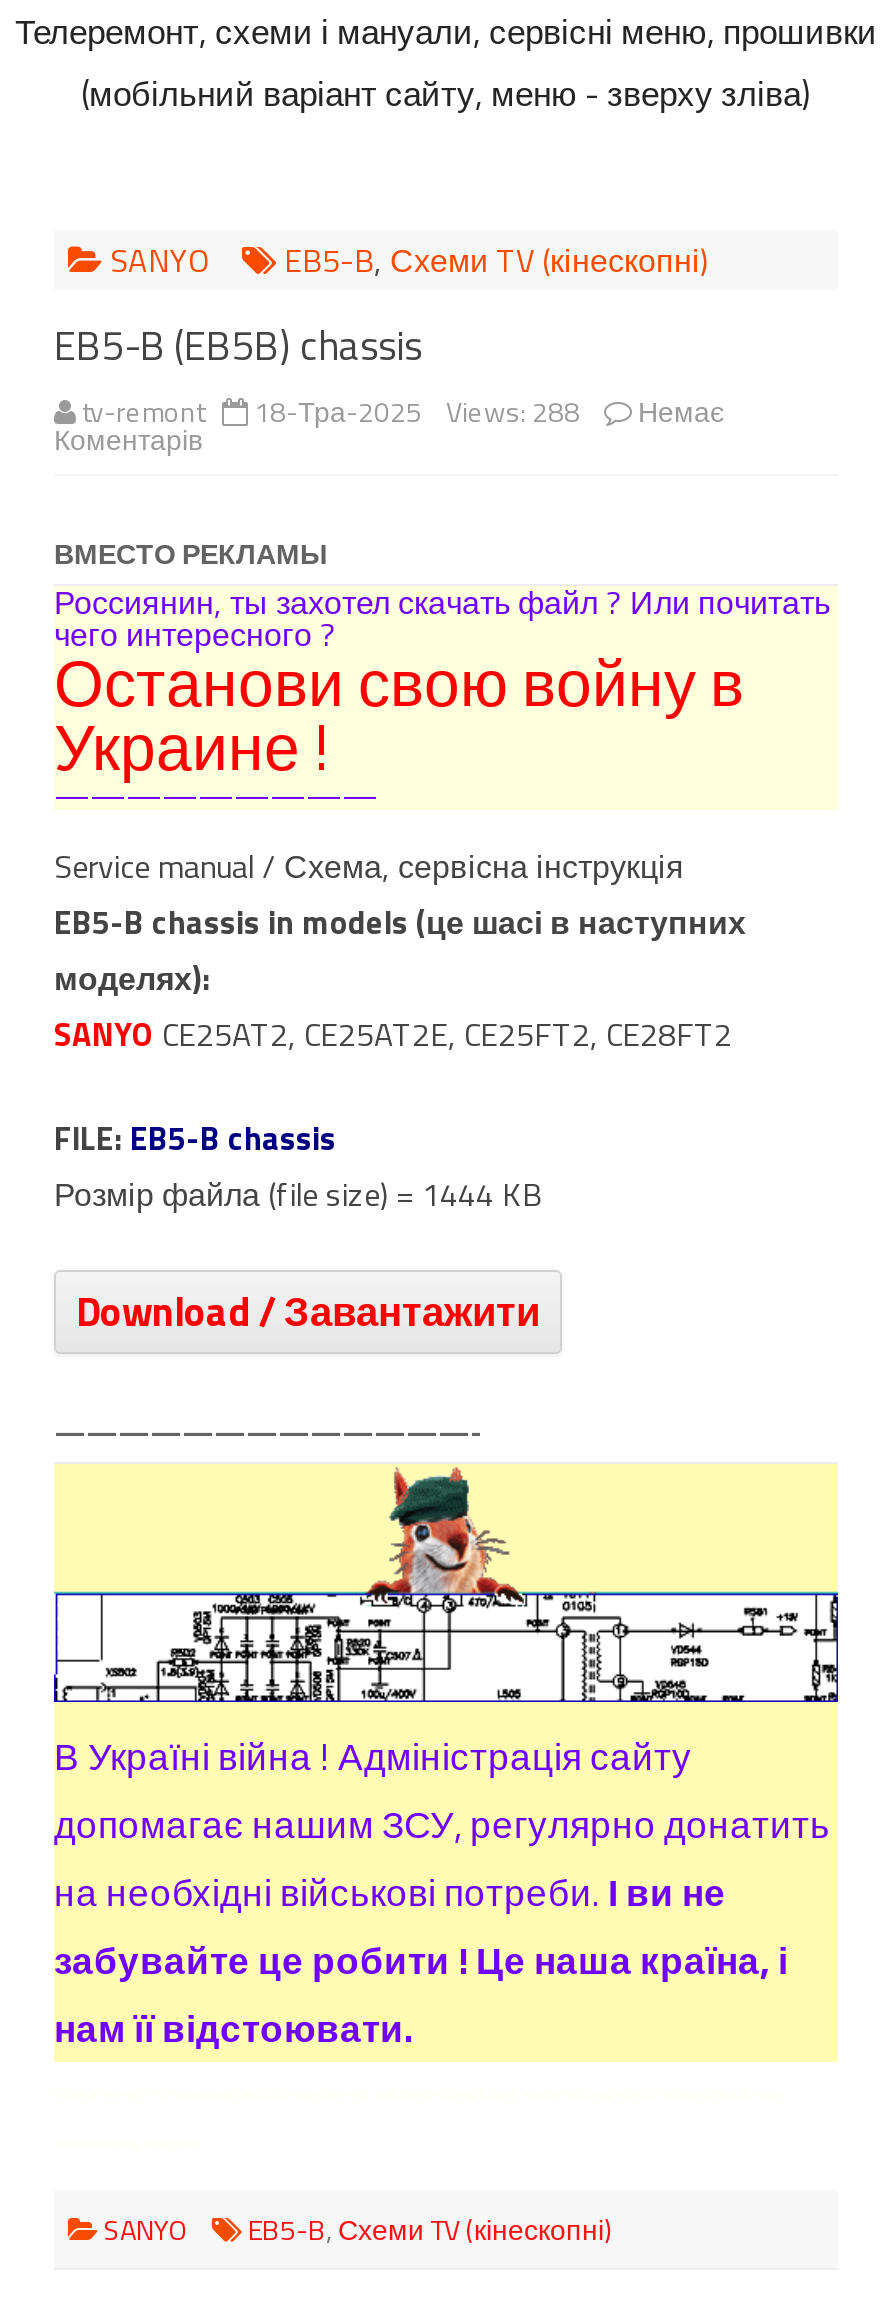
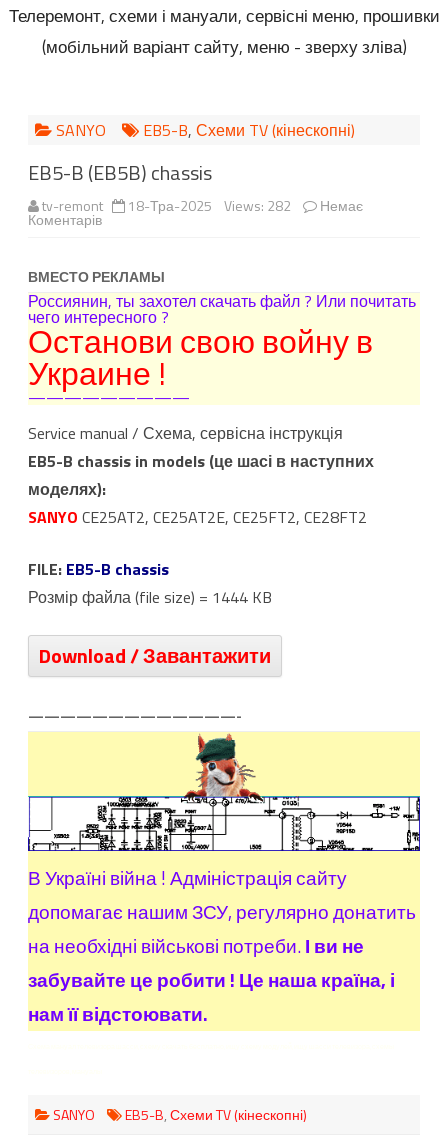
[82,390,724,432] tv-remont 18-Тра-2025 Views: 288 Немає -> [42,195,363,216] tv-remont 18-Тра-2025 Views: 282 Немає

